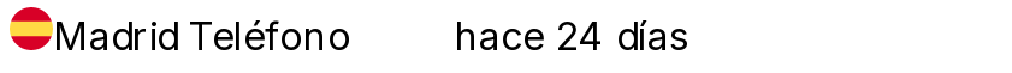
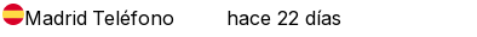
[455,12,688,60] hace 24 días -> [226,6,341,30] hace 22 días

